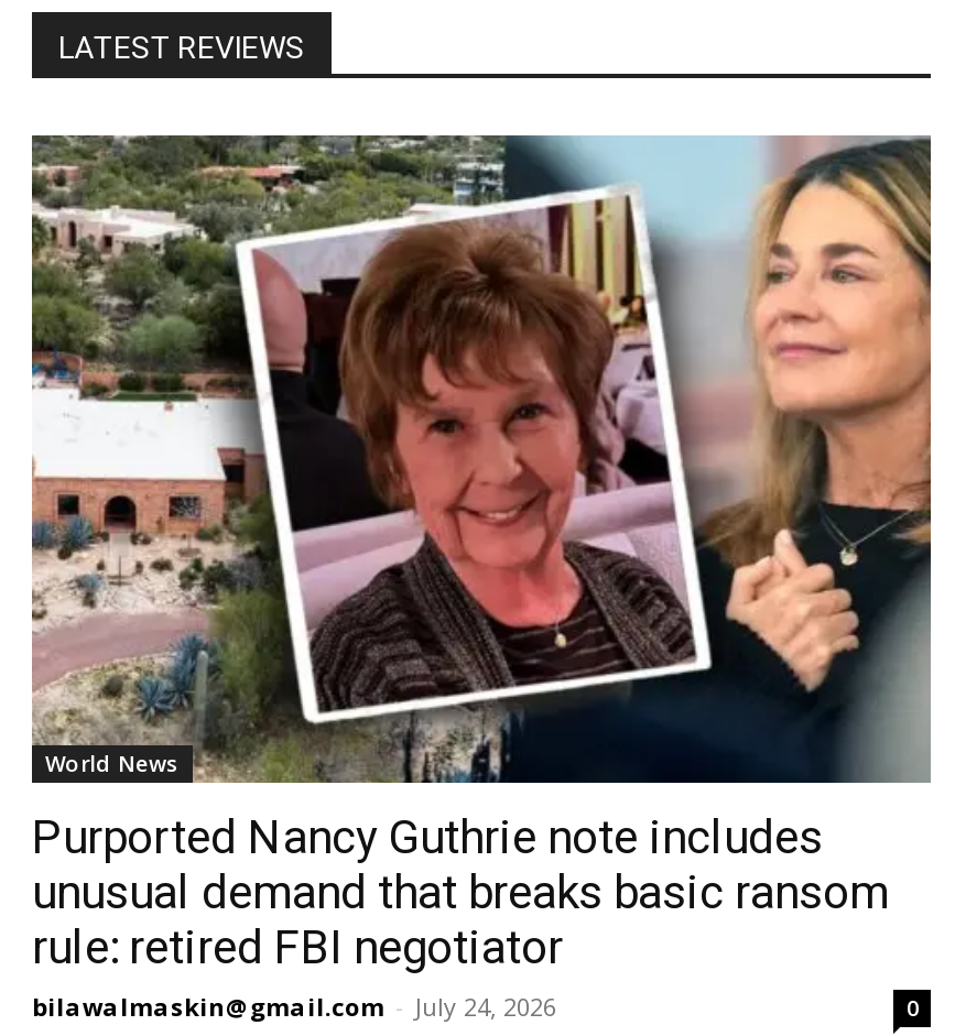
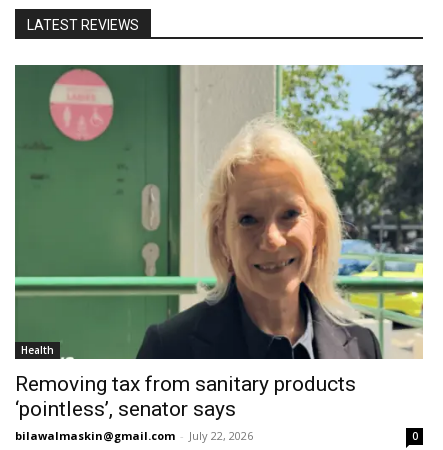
[30,135,933,785] [image] | World News -> [14,64,424,358] [image] | Health
[32,811,889,1023] Purported Nancy Guthrie note includes | unusual demand that breaks basic ransom | rule: retired FBI negotiator | bilawalmaskin@gmail.com - July 24, 2026 -> [15,372,356,443] Removing tax from sanitary products | ‘pointless’, senator says | bilawalmaskin@gmail.com - July 22, 2026

